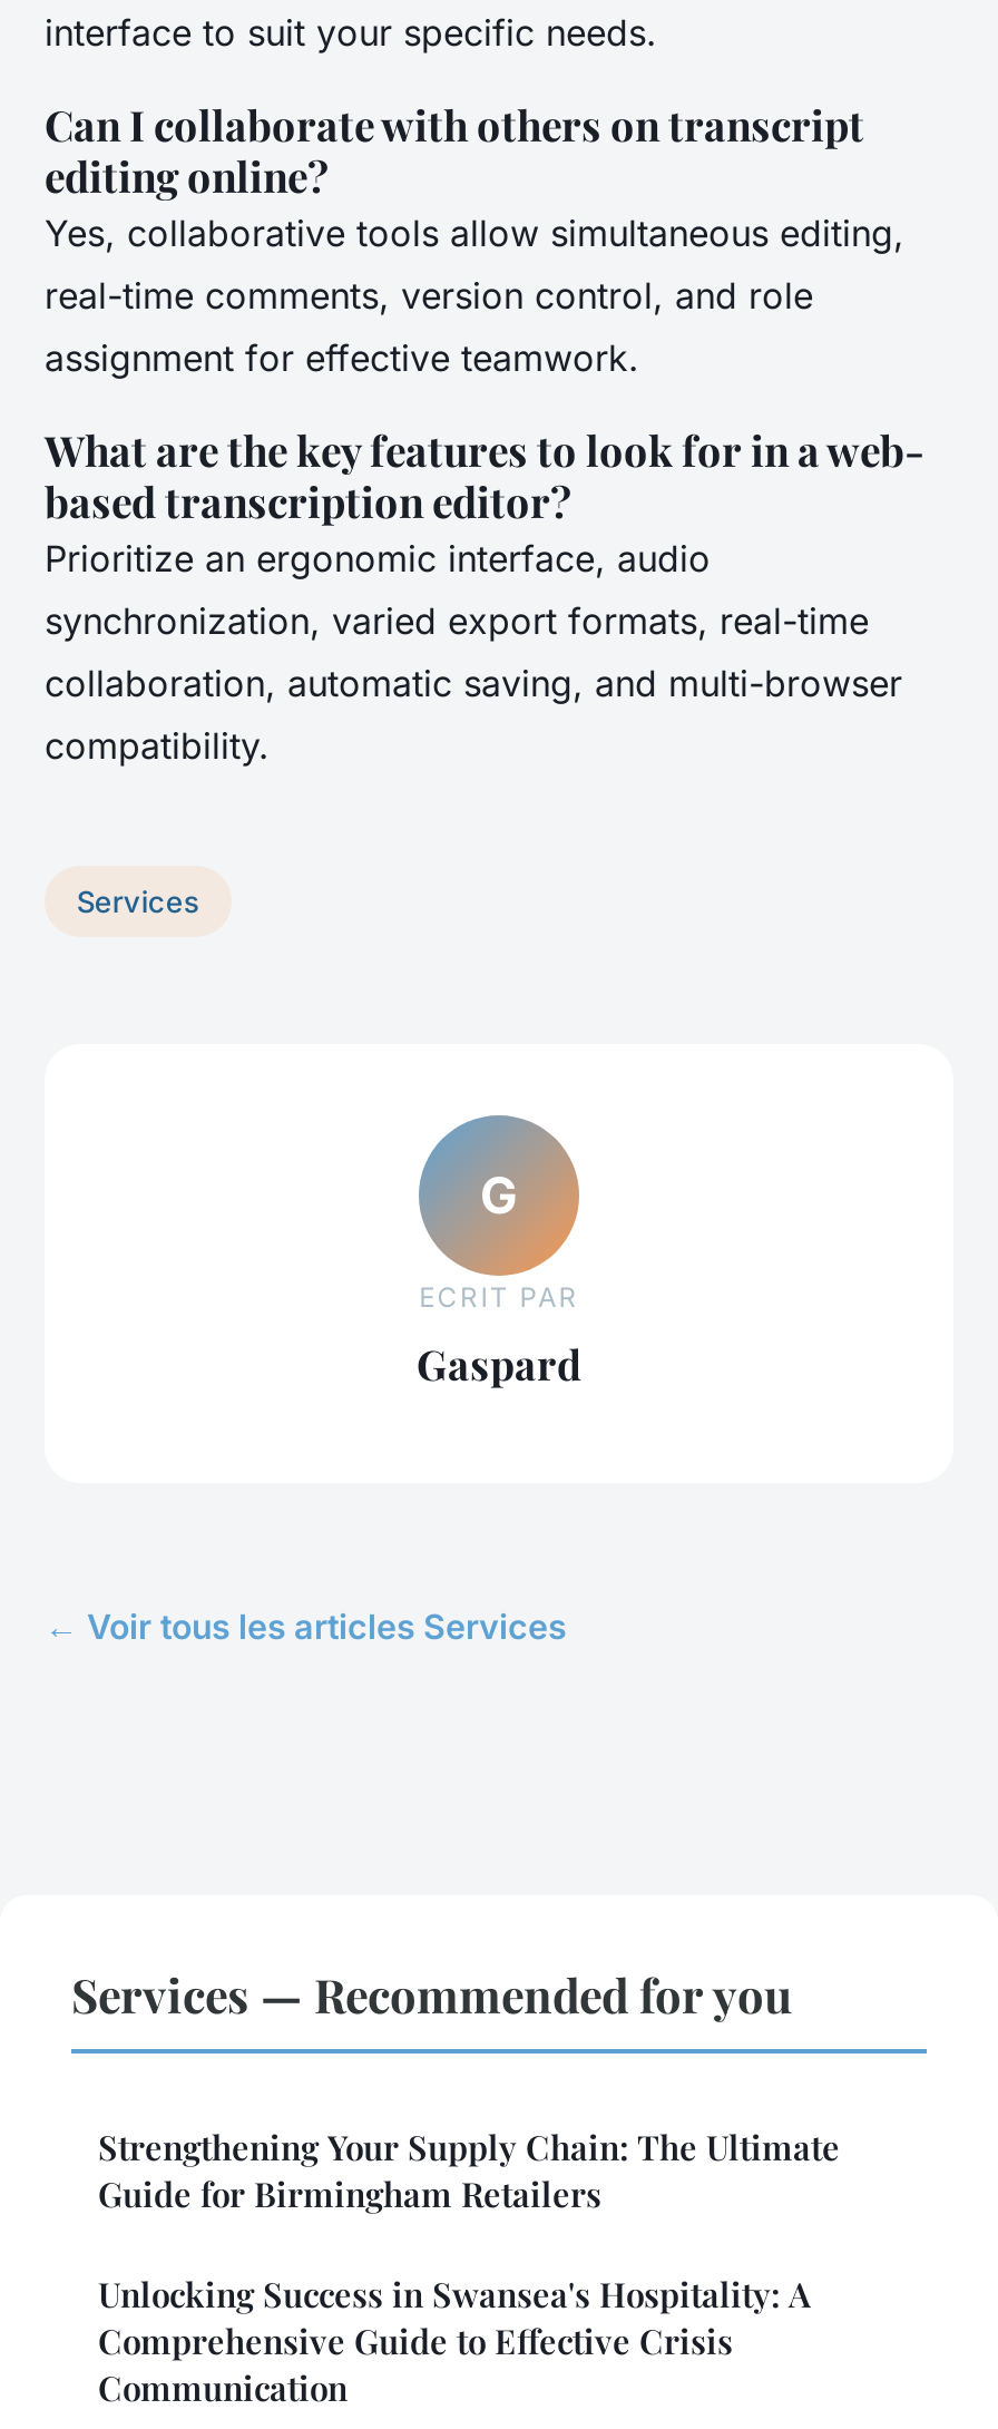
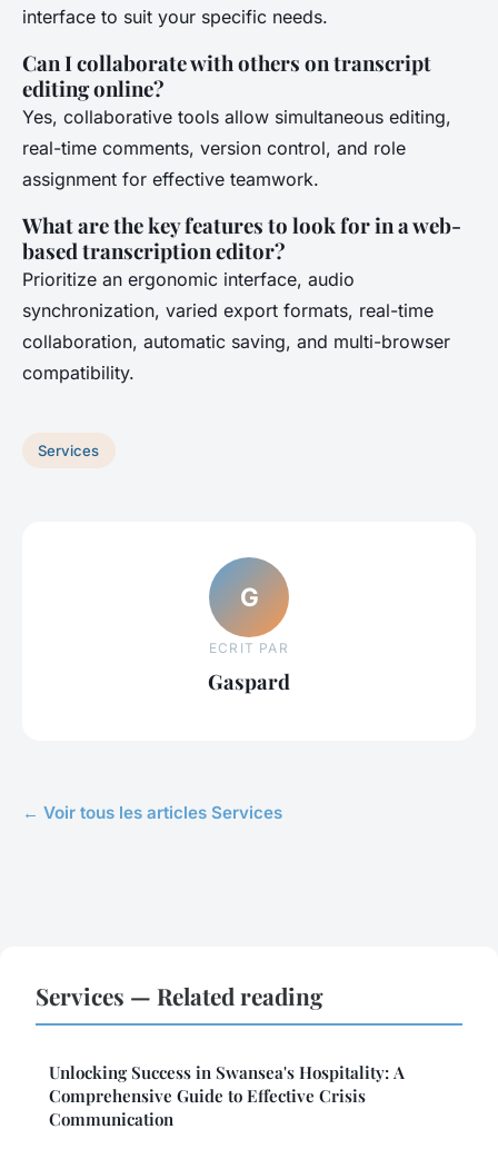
[71,1962,840,2216] Services — Recommended for you | Strengthening Your Supply Chain: The Ultimate | Guide for Birmingham Retailers -> [36,980,323,1011] Services — Related reading

